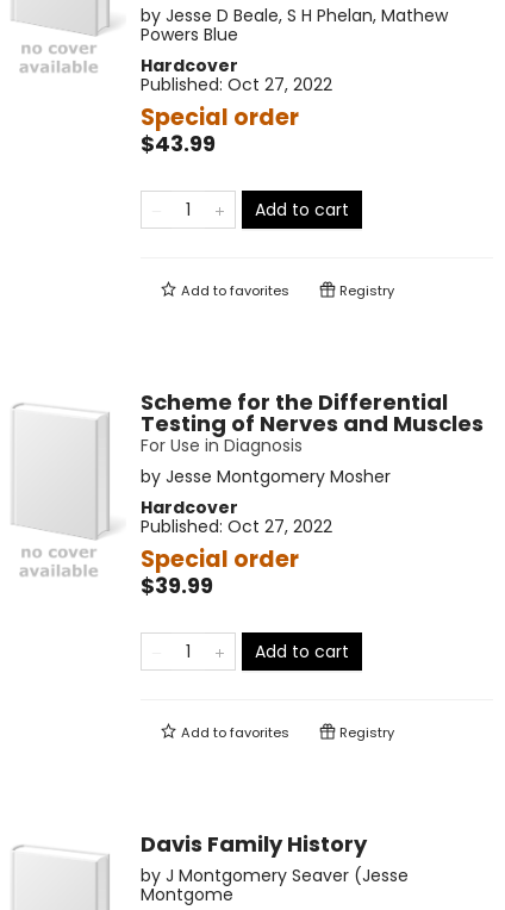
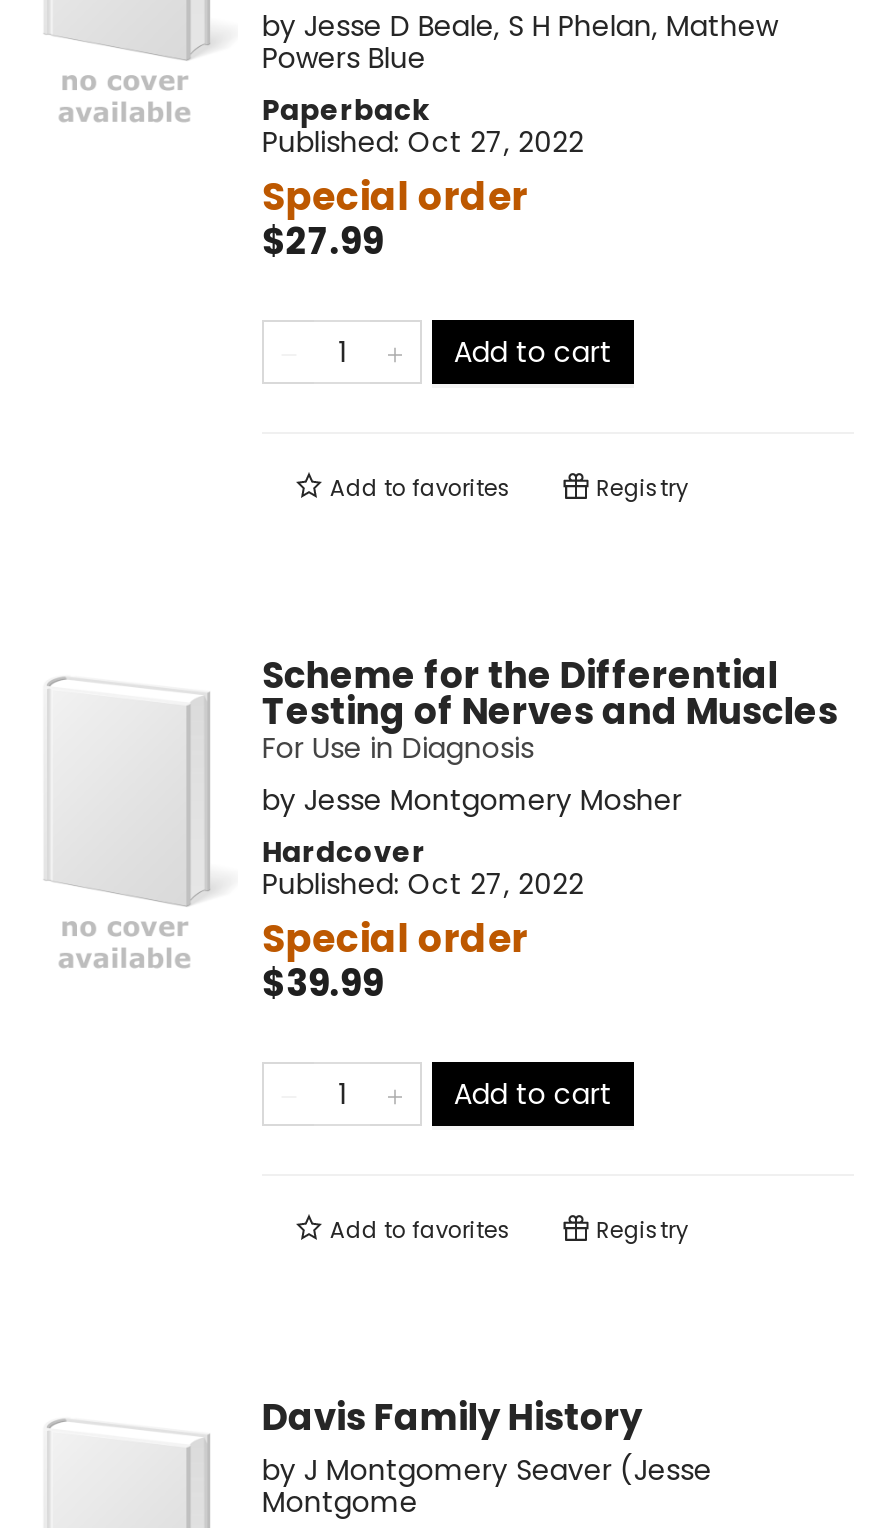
[140,54,238,78] Hardcover -> [262,90,430,130] Paperback
[140,129,215,159] $43.99 -> [262,216,384,266] $27.99

